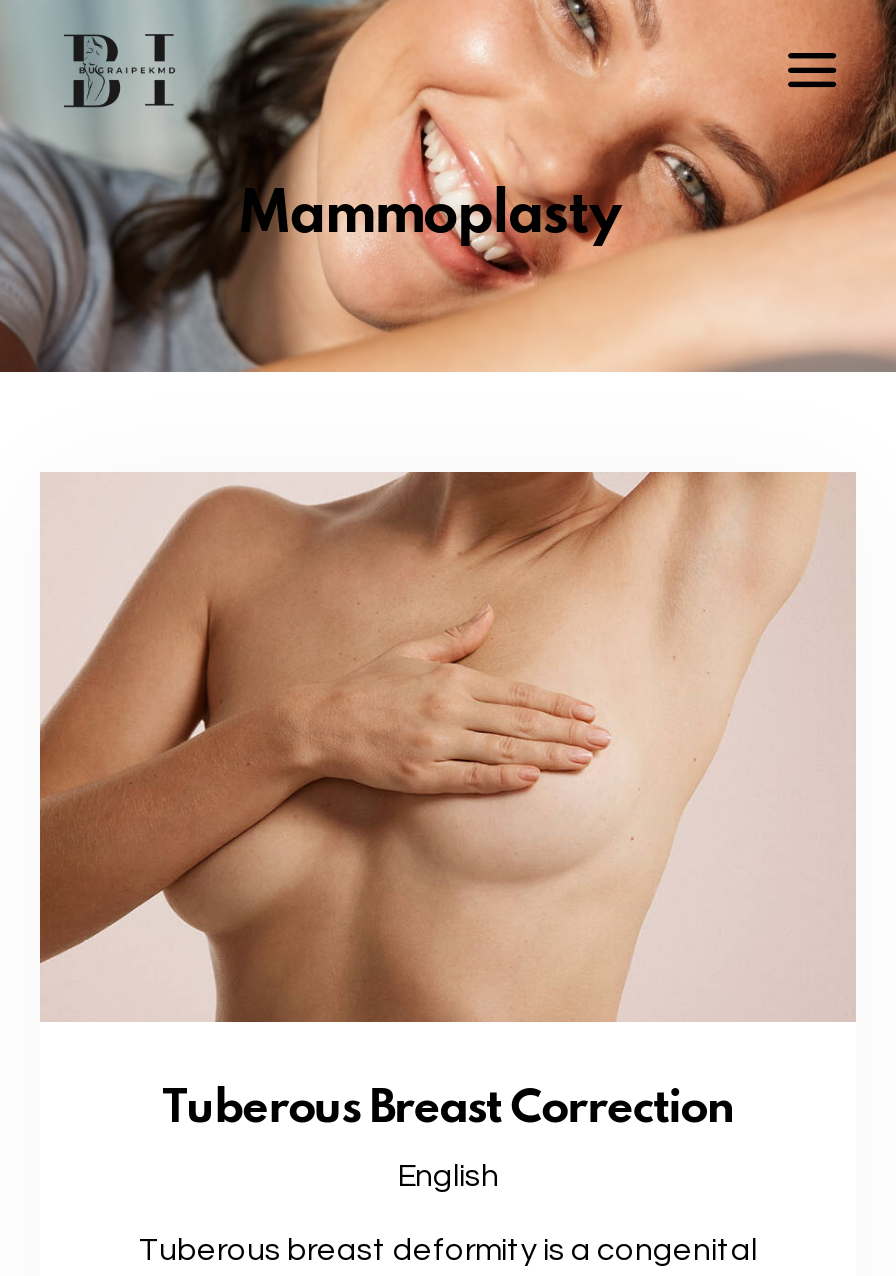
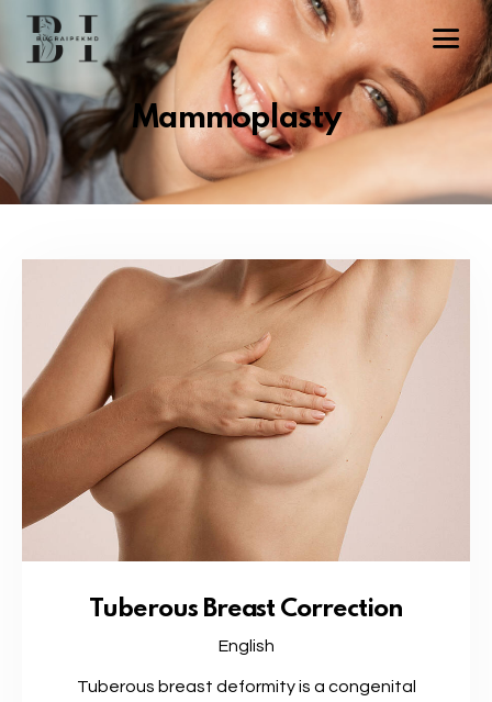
[54,28,122,114] [image] -> [27,14,66,64] [image]

